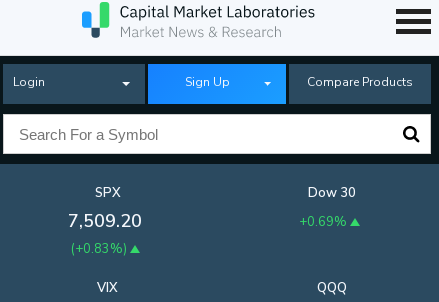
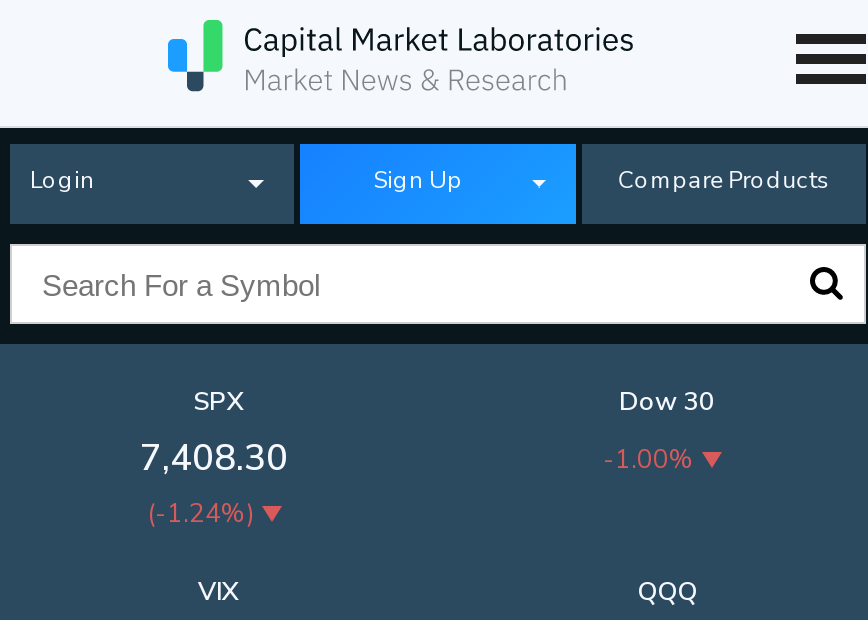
[63,209,147,233] 7,509.20 -> [130,434,298,482] 7,408.30
[298,213,346,231] +0.69% -> [603,442,695,478] -1.00%
[70,240,129,258] (+0.83%) -> [147,496,261,532] (-1.24%)

